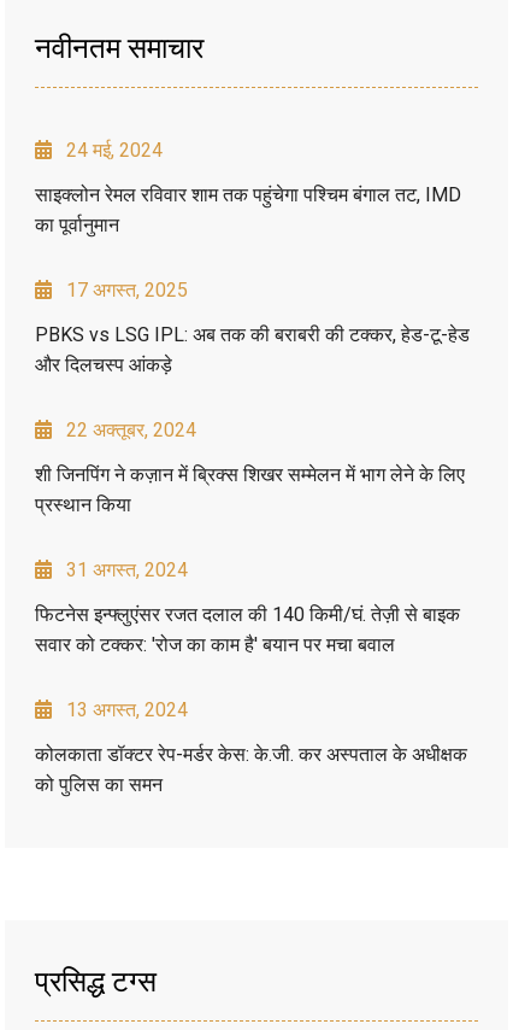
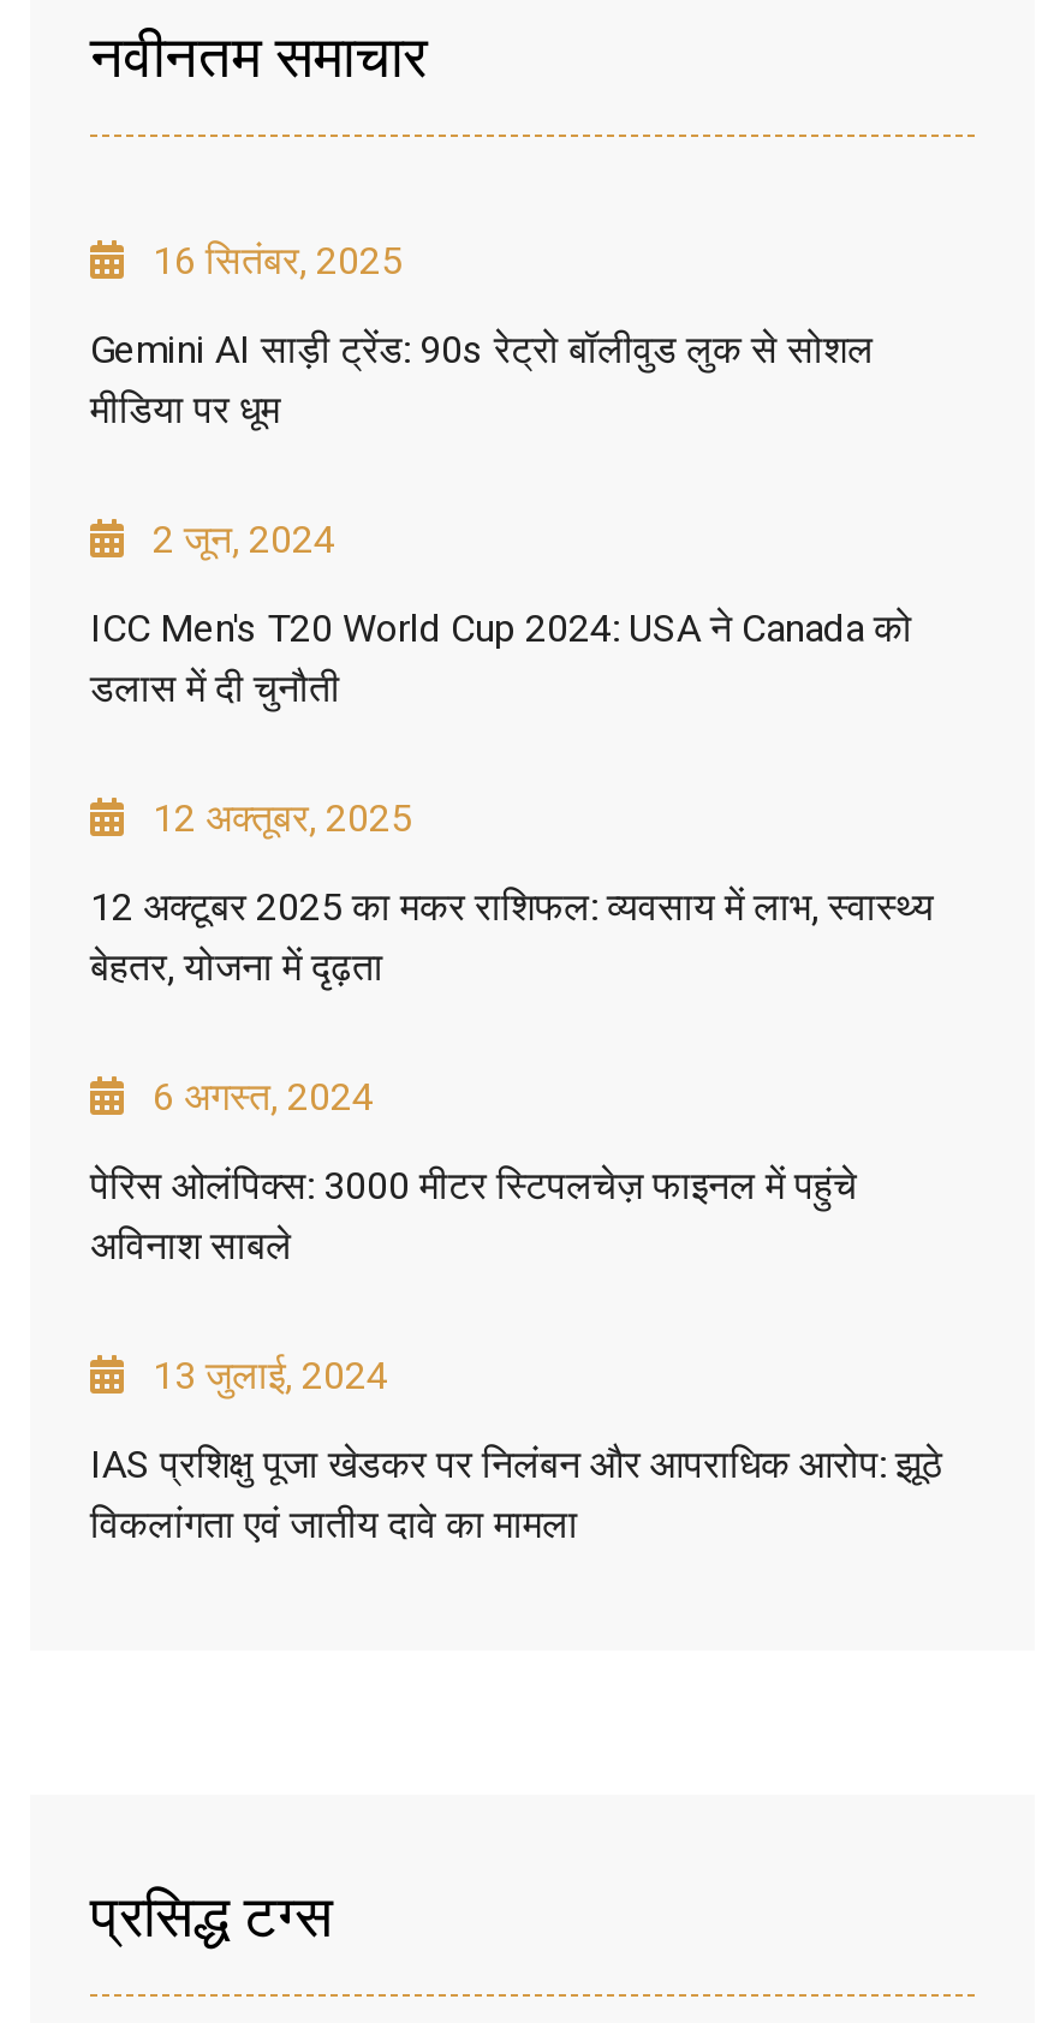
[66,138,163,161] 24 मई, 2024 -> [153,237,403,283] 16 सितंबर, 2025
[35,183,461,236] साइक्लोन रेमल रविवार शाम तक पहुंचेगा पश्चिम बंगाल तट, IMD | का पूर्वानुमान -> [90,326,874,432] Gemini AI साड़ी ट्रेंड: 90s रेट्रो बॉलीवुड लुक से सोशल | मीडिया पर धूम
[66,278,188,301] 17 अगस्त, 2025 -> [153,516,335,562] 2 जून, 2024
[35,323,470,376] PBKS vs LSG IPL: अब तक की बराबरी की टक्कर, हेड-टू-हेड | और दिलचस्प आंकड़े -> [90,605,912,711] ICC Men's T20 World Cup 2024: USA ने Canada को | डलास में दी चुनौती
[66,418,196,441] 22 अक्तूबर, 2024 -> [153,795,412,840] 12 अक्तूबर, 2025
[35,463,465,516] शी जिनपिंग ने कज़ान में ब्रिक्स शिखर सम्मेलन में भाग लेने के लिए | प्रस्थान किया -> [90,884,934,989] 12 अक्टूबर 2025 का मकर राशिफल: व्यवसाय में लाभ, स्वास्थ्य | बेहतर, योजना में दृढ़ता
[66,558,188,581] 31 अगस्त, 2024 -> [153,1073,374,1119] 6 अगस्त, 2024
[35,603,460,656] फिटनेस इन्फ्लुएंसर रजत दलाल की 140 किमी/घं. तेज़ी से बाइक | सवार को टक्कर: 'रोज का काम है' बयान पर मचा बवाल -> [90,1162,857,1268] पेरिस ओलंपिक्स: 3000 मीटर स्टिपलचेज़ फाइनल में पहुंचे | अविनाश साबले
[66,698,188,721] 13 अगस्त, 2024 -> [153,1352,388,1398] 13 जुलाई, 2024
[35,743,467,796] कोलकाता डॉक्टर रेप-मर्डर केस: के.जी. कर अस्पताल के अधीक्षक | को पुलिस का समन -> [90,1441,943,1547] IAS प्रशिक्षु पूजा खेडकर पर निलंबन और आपराधिक आरोप: झूठे | विकलांगता एवं जातीय दावे का मामला

